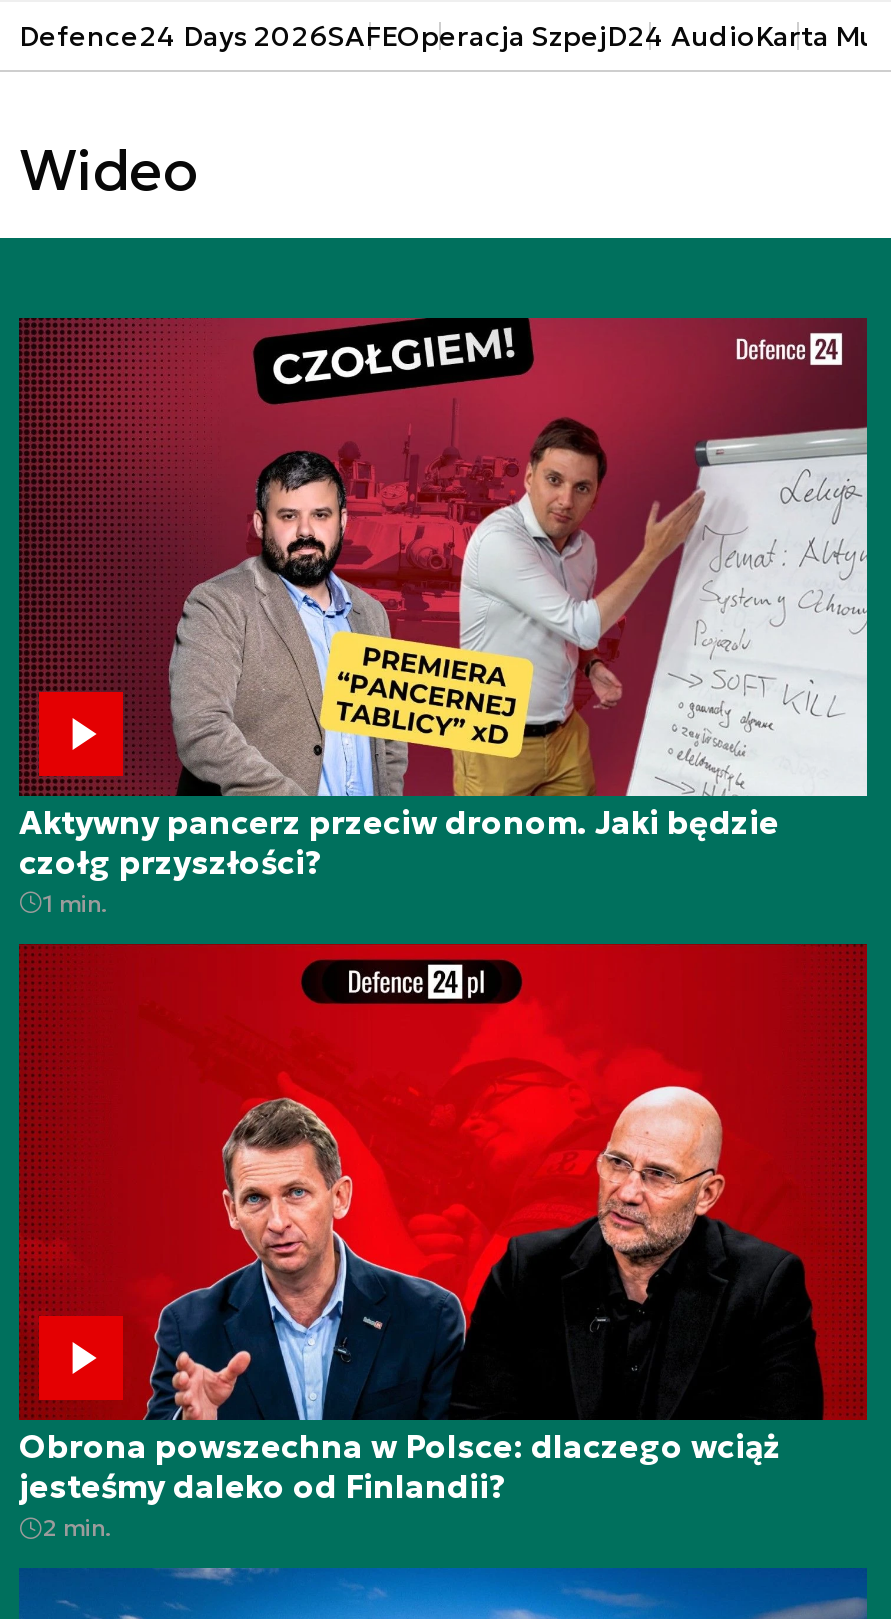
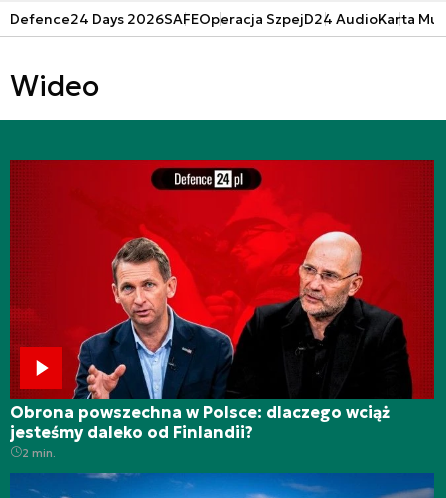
[19,316,869,917] [image] | Aktywny pancerz przeciw dronom. Jaki będzie | czołg przyszłości? | 1 min. -> none

